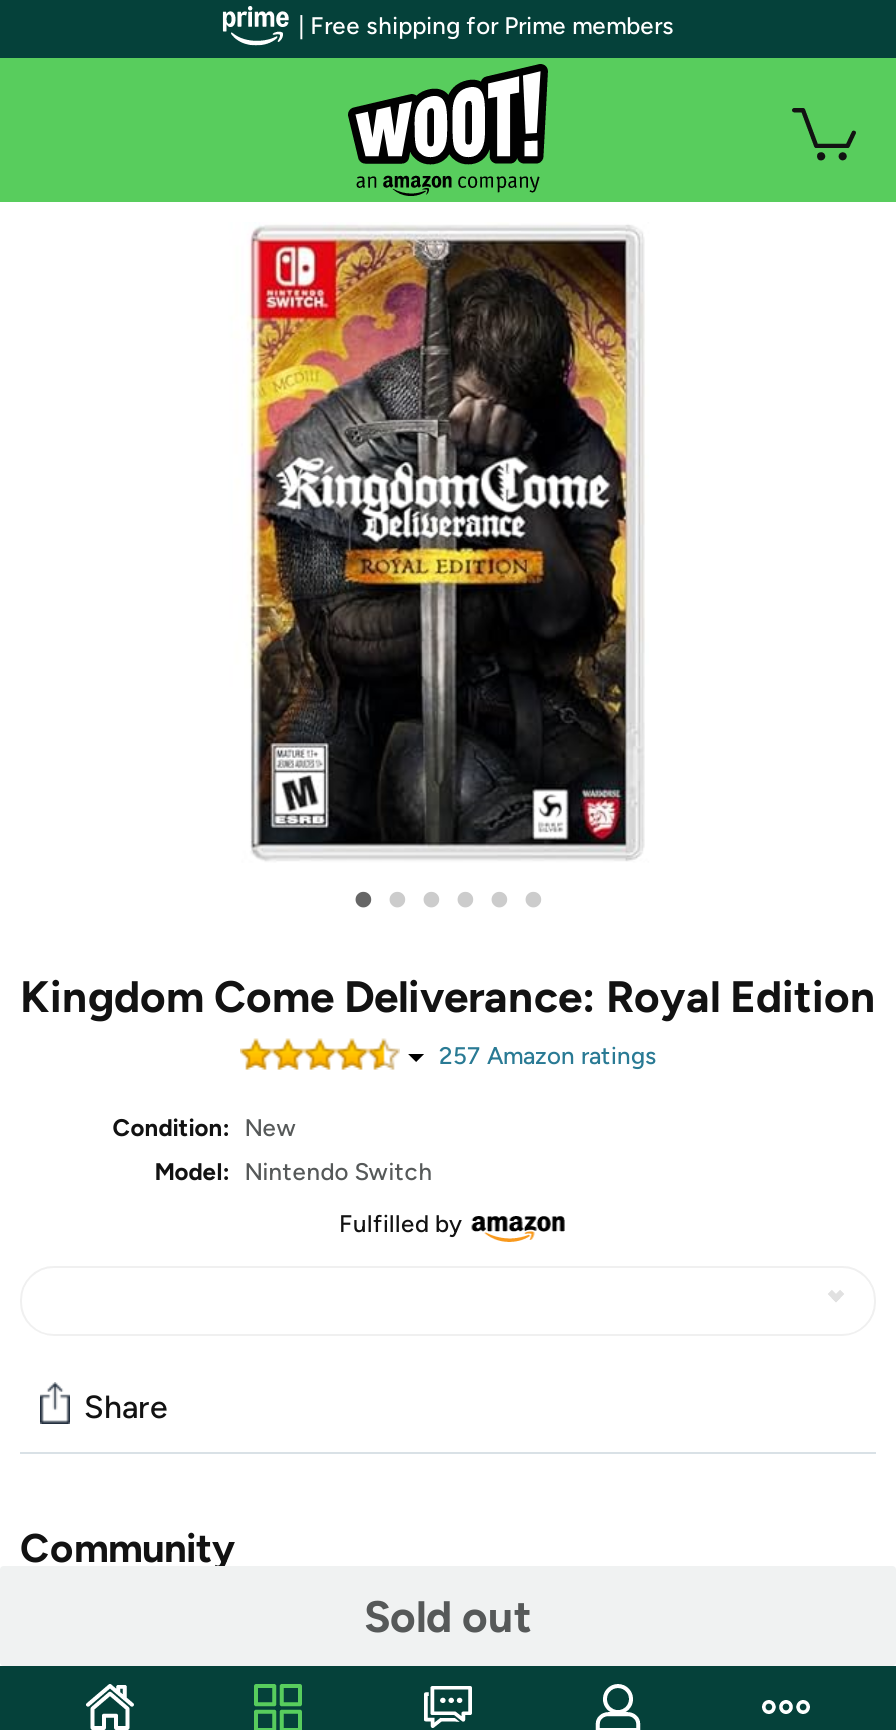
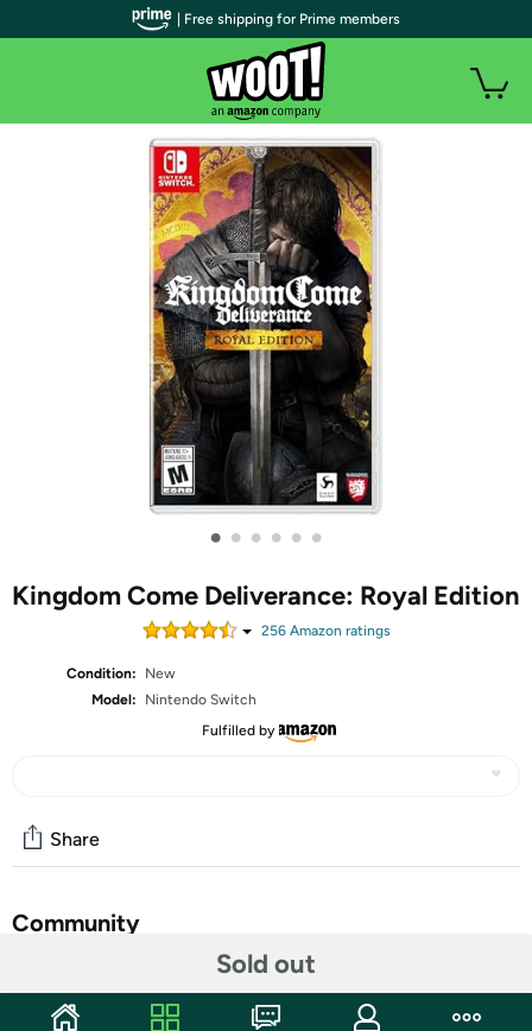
[439,1042,657,1070] 257 Amazon ratings -> [261,622,390,639] 256 Amazon ratings

